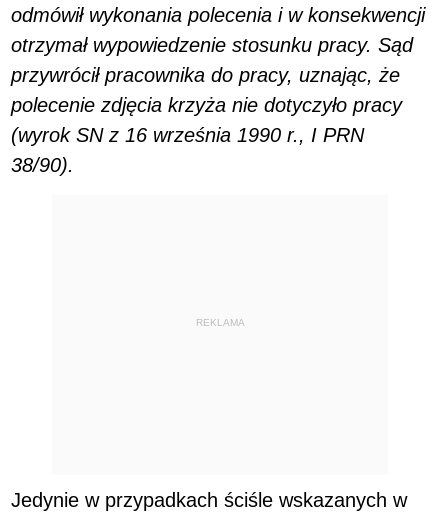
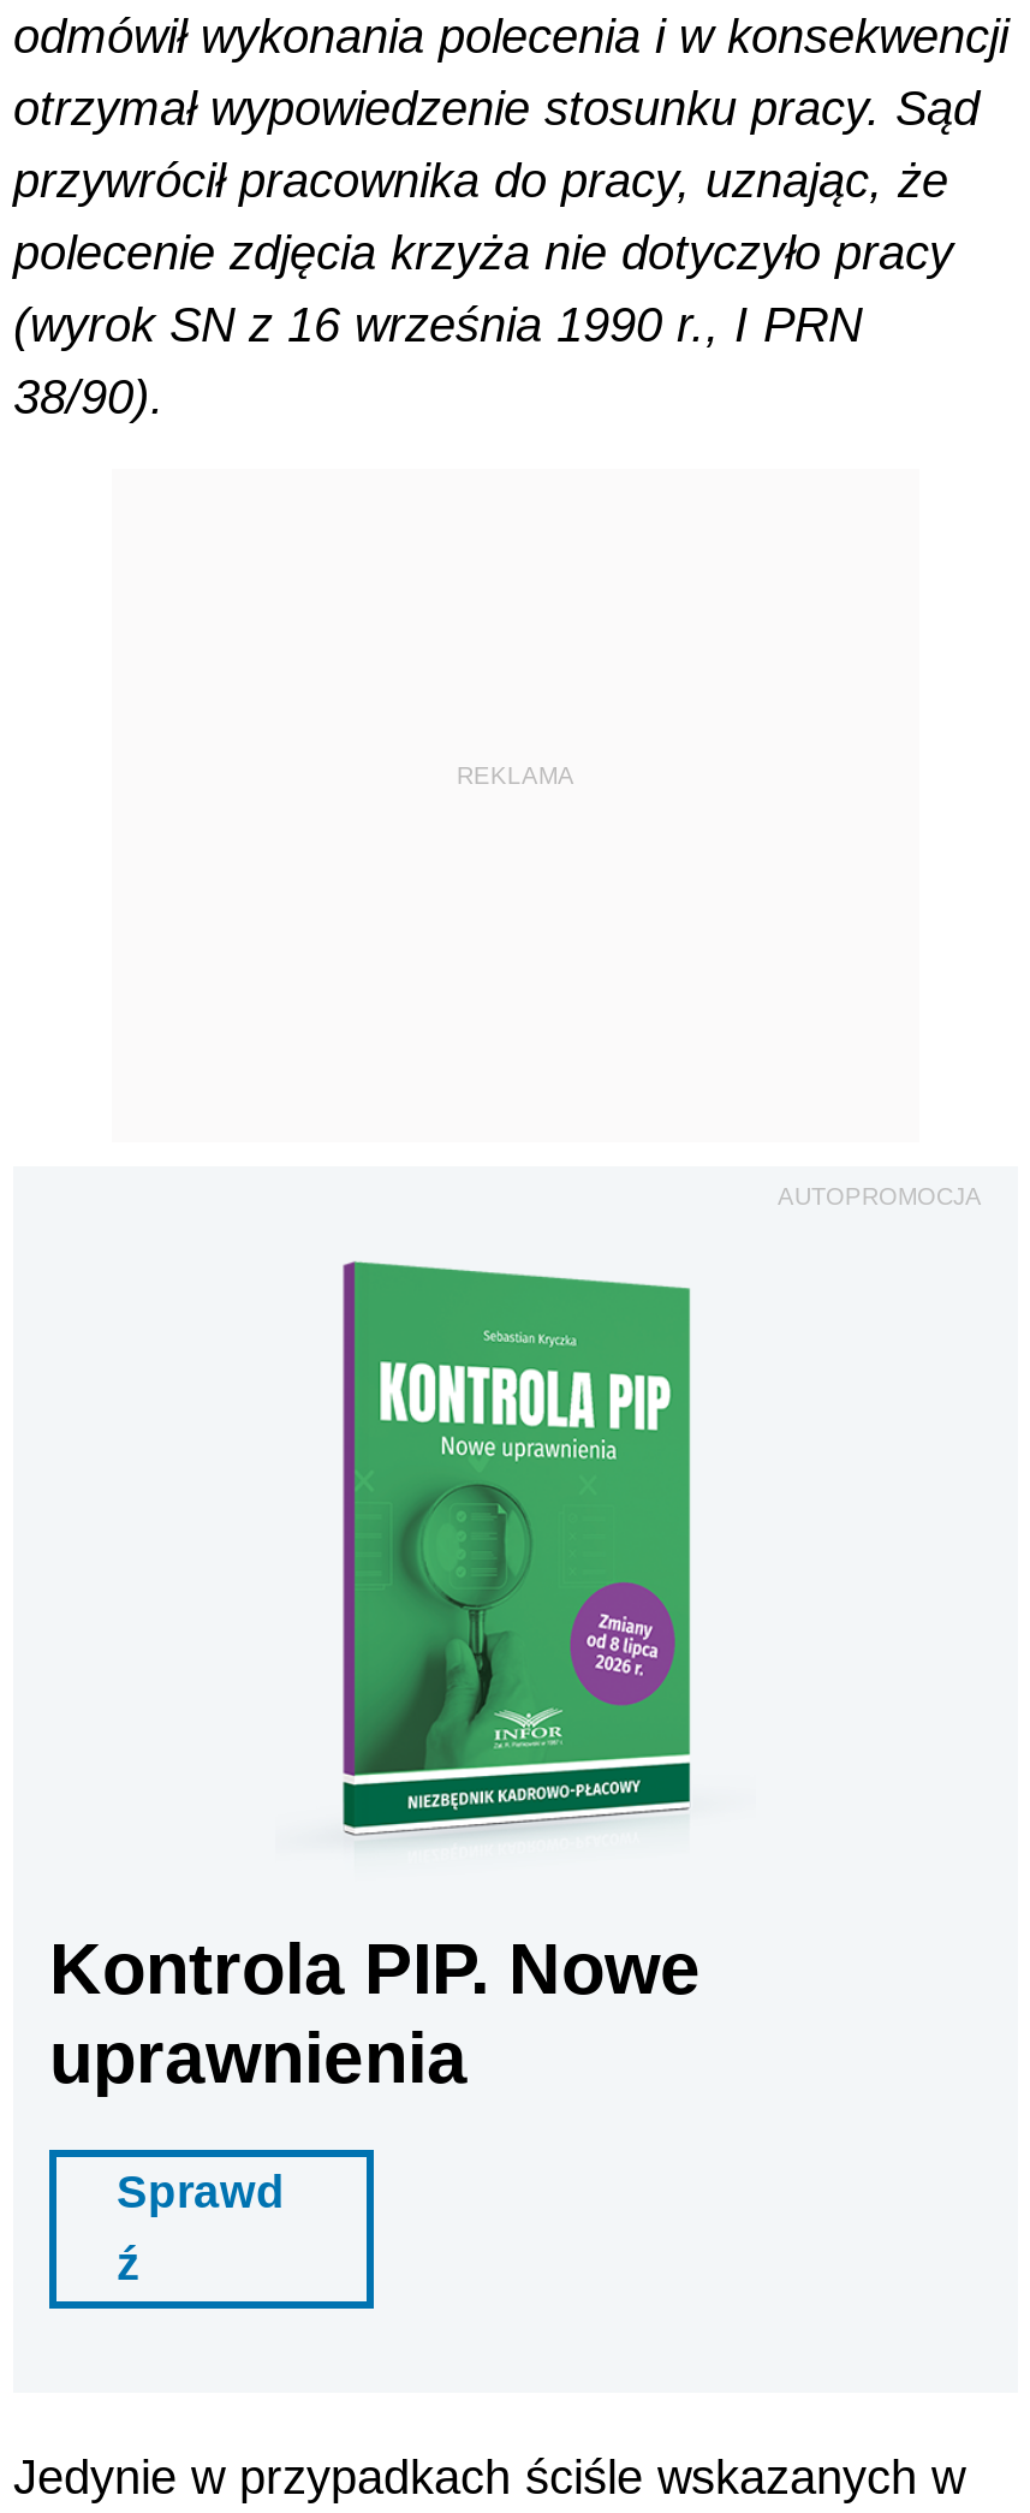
none -> [49,1258,701,2290] [image] | Kontrola PIP. Nowe | uprawnienia | Sprawd | ź
none -> [778,1184,982,1210] AUTOPROMOCJA

